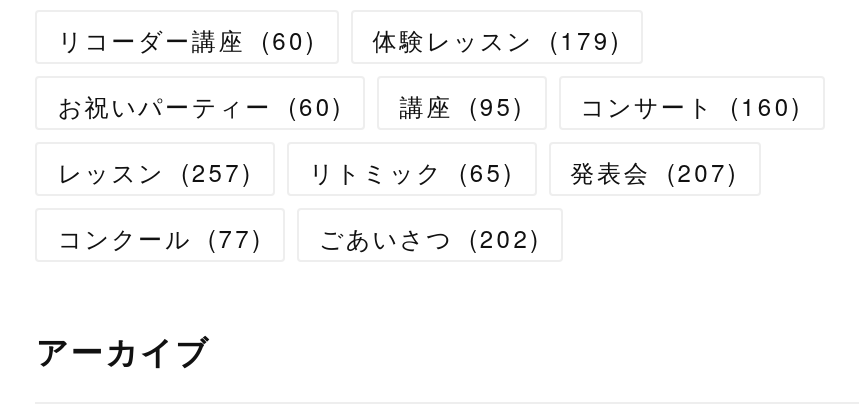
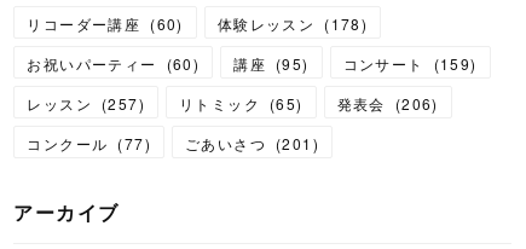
[373,22,621,56] 体験レッスン (179) -> [217,14,368,34] 体験レッスン (178)
[58,88,802,122] お祝いパーティー (60) 講座 (95) コンサート (160) -> [27,53,477,74] お祝いパーティー (60) 講座 (95) コンサート (159)
[58,154,739,188] レッスン (257) リトミック (65) 発表会 (207) -> [27,93,439,114] レッスン (257) リトミック (65) 発表会 (206)
[58,220,541,254] コンクール (77) ごあいさつ (202) -> [27,133,319,154] コンクール (77) ごあいさつ (201)

